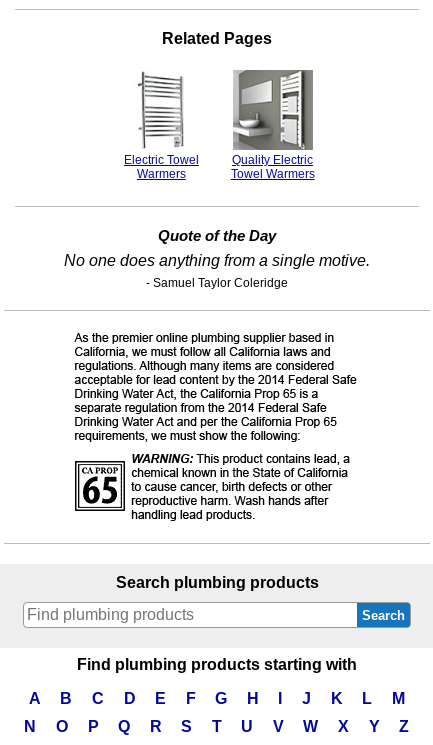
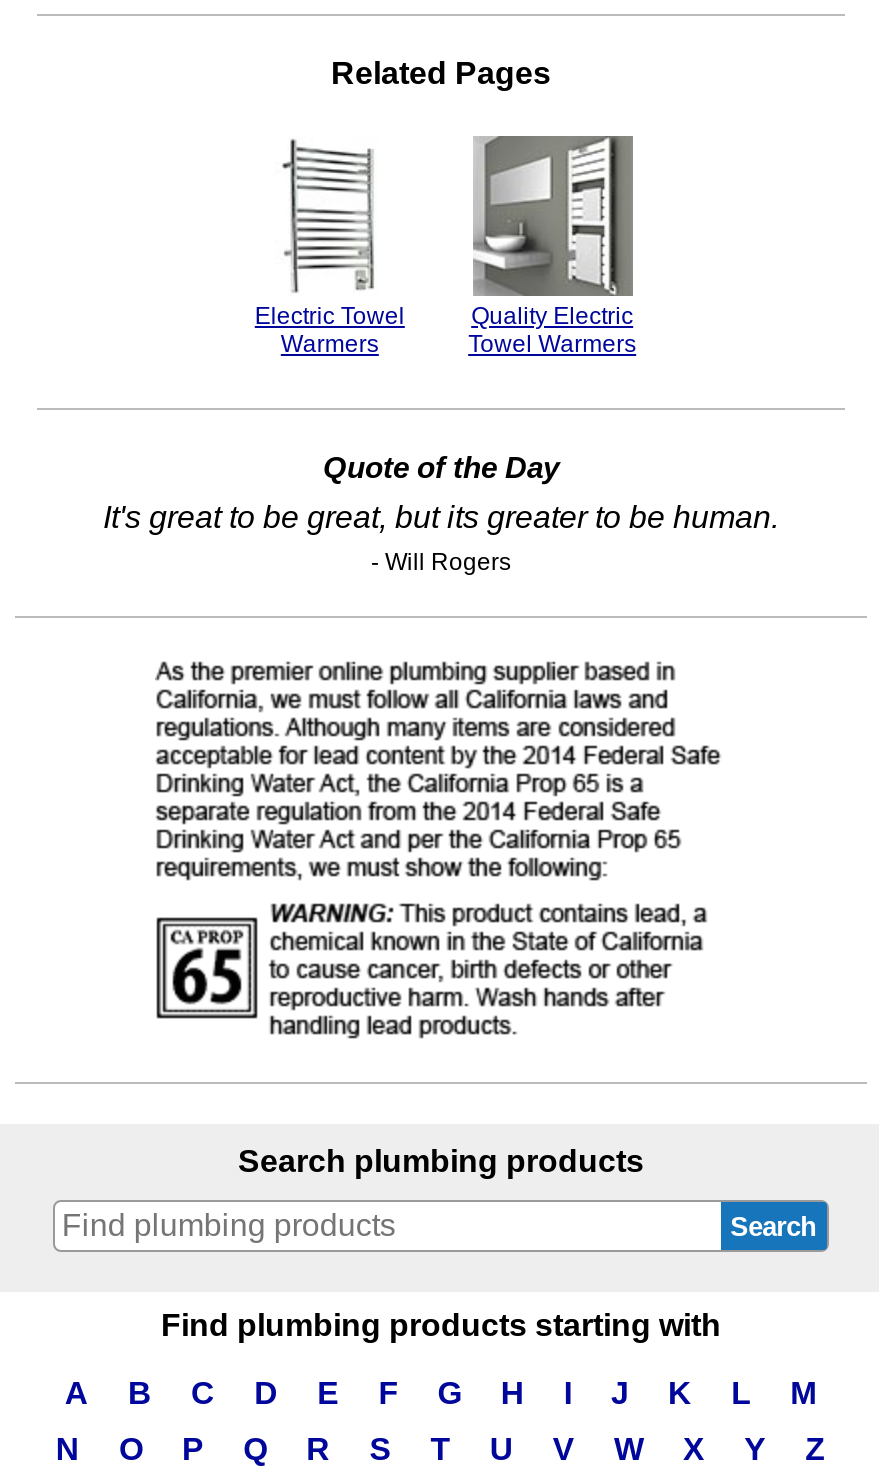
[64,252,370,290] No one does anything from a single motive. | - Samuel Taylor Coleridge -> [103,501,779,577] It's great to be great, but its greater to be human. | - Will Rogers

